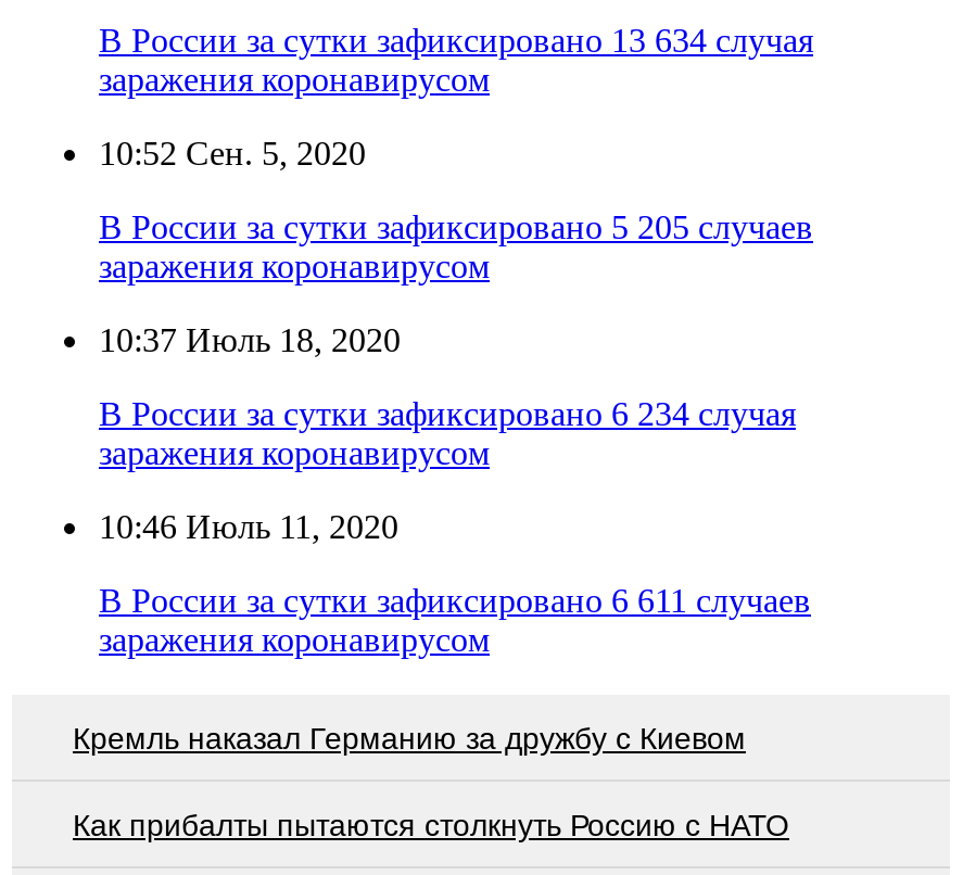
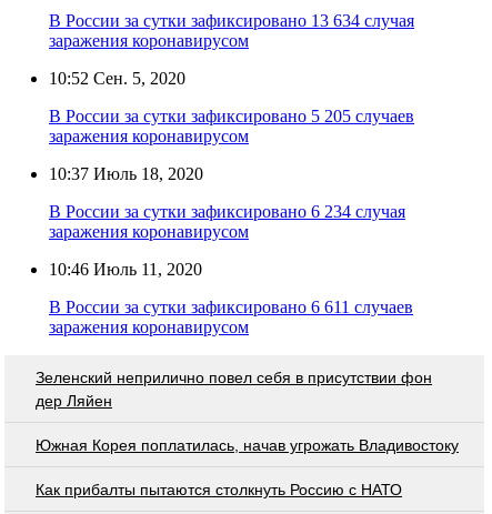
[73,720,746,755] Кремль наказал Германию за дружбу с Киевом -> [36,368,459,454] Зеленский неприлично повел cебя в присутствии фон | дер Ляйен | Южная Корея поплатилась, начав угрожать Владивостоку

